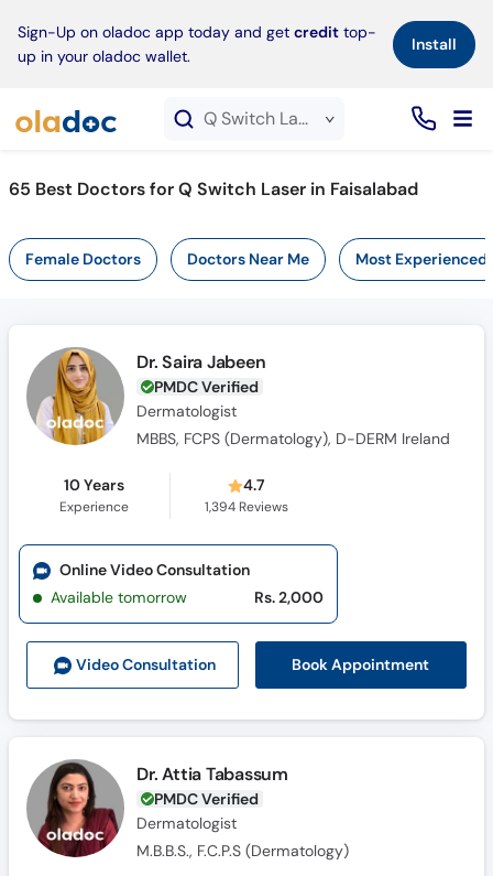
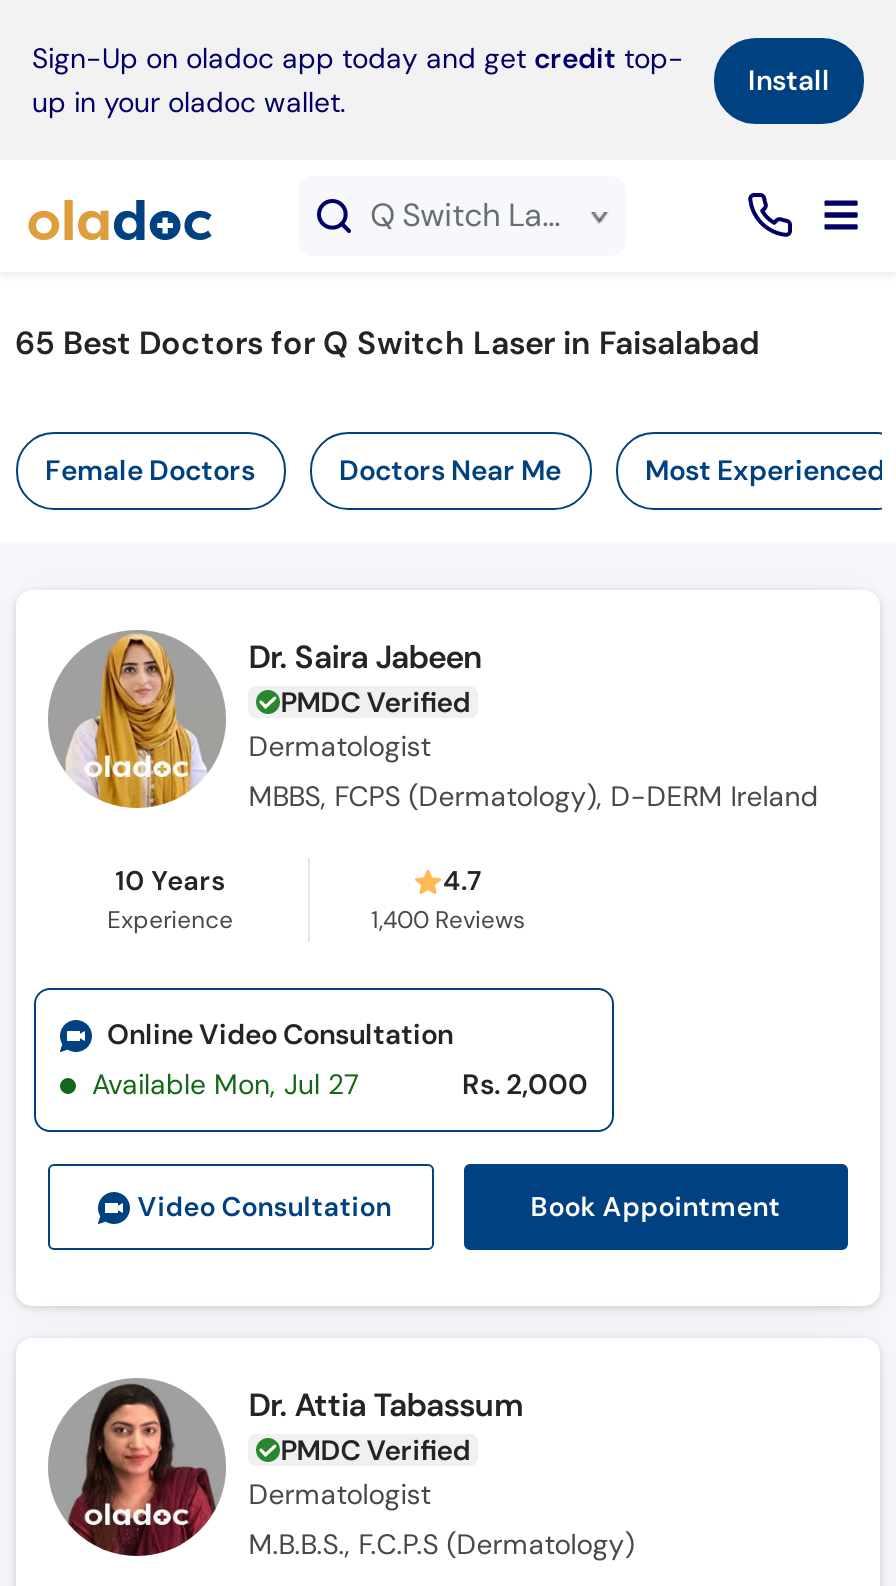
[205,498,288,516] 1,394 Reviews -> [371,904,525,936] 1,400 Reviews
[51,587,187,607] Available tomorrow -> [92,1066,358,1102] Available Mon, Jul 27

